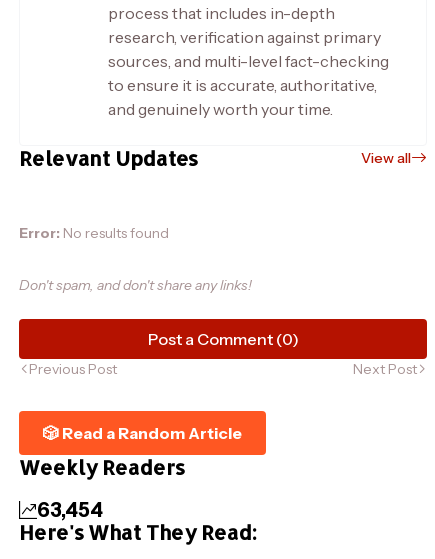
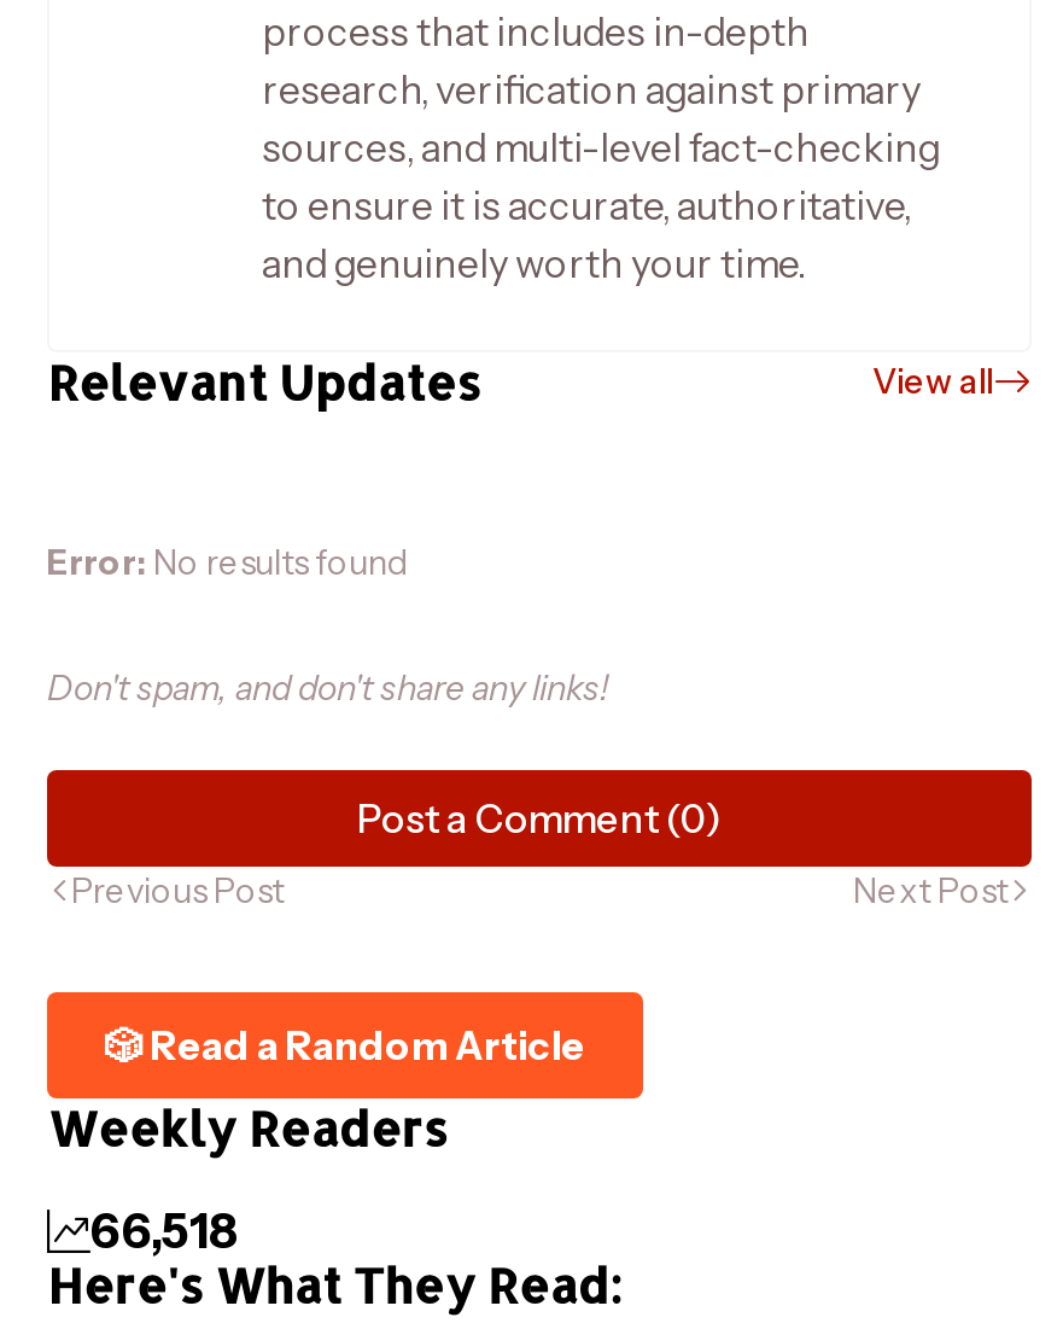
[37,497,103,521] 63,454 -> [90,1201,240,1259] 66,518

